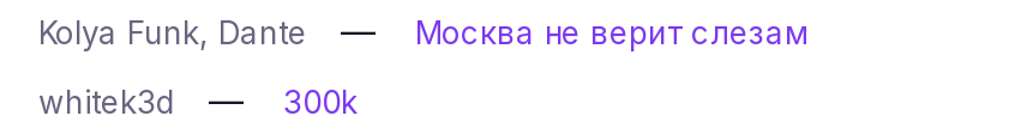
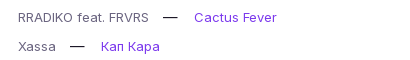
[38,13,307,51] Kolya Funk, Dante -> [18,9,149,25] RRADIKO feat. FRVRS
[415,13,809,51] Москва не верит слезам -> [194,9,277,25] Cactus Fever
[38,83,175,121] whitek3d -> [18,38,56,54] Xassa
[283,83,358,121] 300k -> [101,38,160,54] Кап Кара

